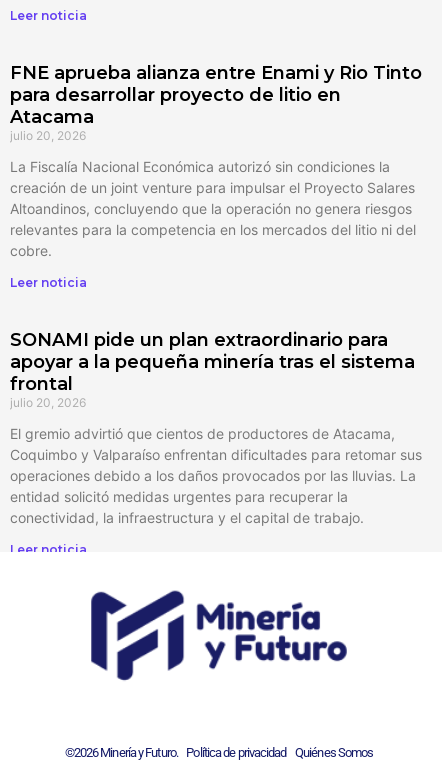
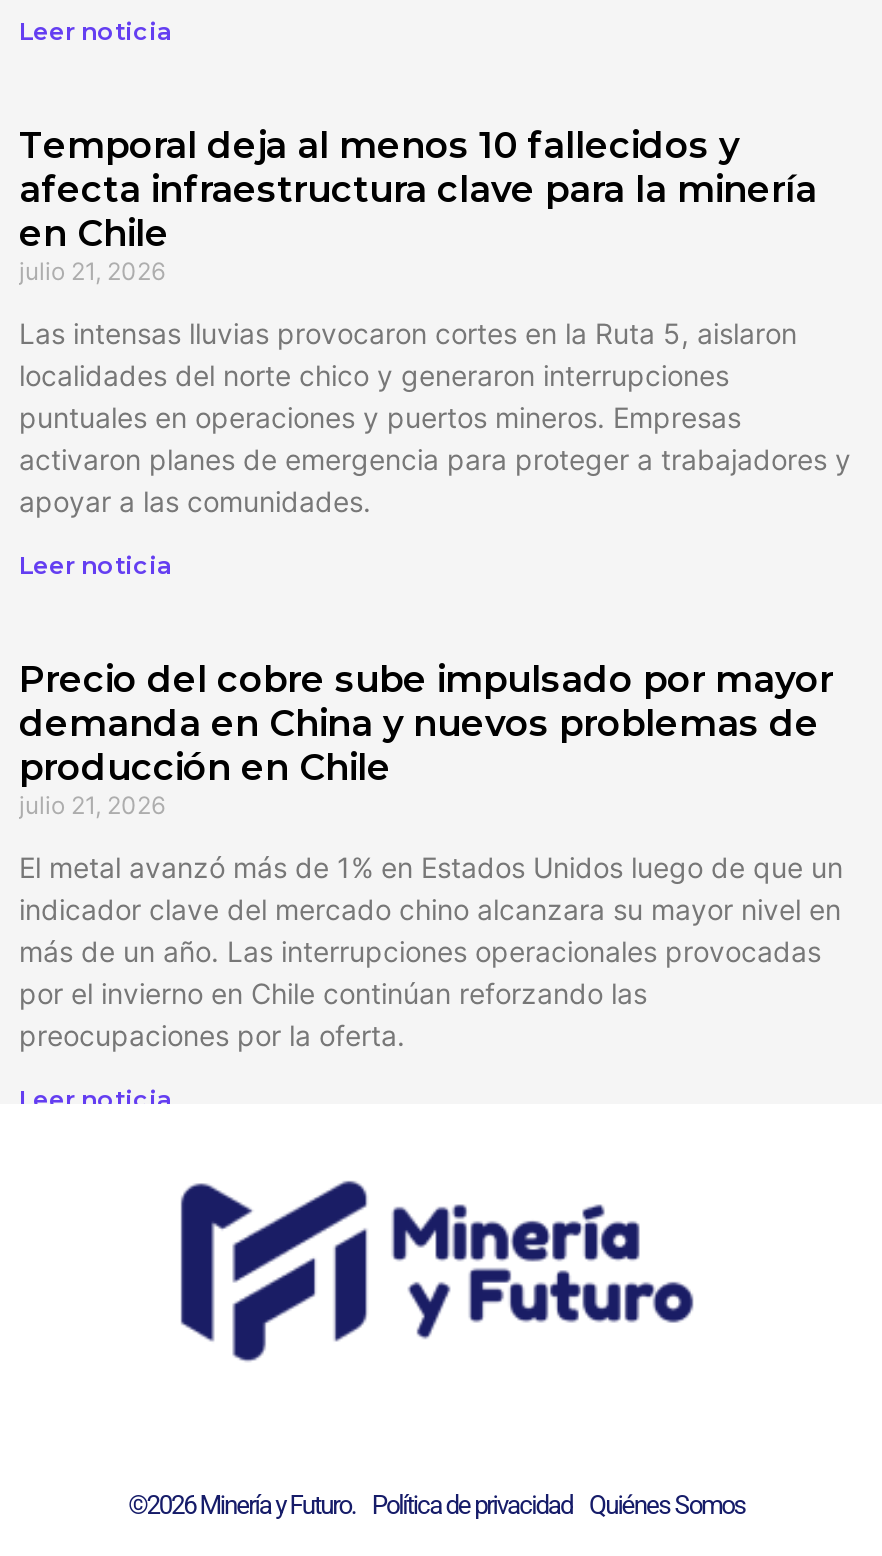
[10,62,422,143] FNE aprueba alianza entre Enami y Rio Tinto | para desarrollar proyecto de litio en | Atacama | julio 20, 2026 -> [19,125,817,287] Temporal deja al menos 10 fallecidos y | afecta infraestructura clave para la minería | en Chile | julio 21, 2026
[10,158,416,259] La Fiscalía Nacional Económica autorizó sin condiciones la | creación de un joint venture para impulsar el Proyecto Salares | Altoandinos, concluyendo que la operación no genera riesgos | relevantes para la competencia en los mercados del litio ni del | cobre. -> [19,317,851,519] Las intensas lluvias provocaron cortes en la Ruta 5, aislaron | localidades del norte chico y generaron interrupciones | puntuales en operaciones y puertos mineros. Empresas | activaron planes de emergencia para proteger a trabajadores y | apoyar a las comunidades.
[10,329,415,410] SONAMI pide un plan extraordinario para | apoyar a la pequeña minería tras el sistema | frontal | julio 20, 2026 -> [19,659,833,821] Precio del cobre sube impulsado por mayor | demanda en China y nuevos problemas de | producción en Chile | julio 21, 2026
[10,425,422,526] El gremio advirtió que cientos de productores de Atacama, | Coquimbo y Valparaíso enfrentan dificultades para retomar sus | operaciones debido a los daños provocados por las lluvias. La | entidad solicitó medidas urgentes para recuperar la | conectividad, la infraestructura y el capital de trabajo. -> [19,851,843,1053] El metal avanzó más de 1% en Estados Unidos luego de que un | indicador clave del mercado chino alcanzara su mayor nivel en | más de un año. Las interrupciones operacionales provocadas | por el invierno en Chile continúan reforzando las | preocupaciones por la oferta.

